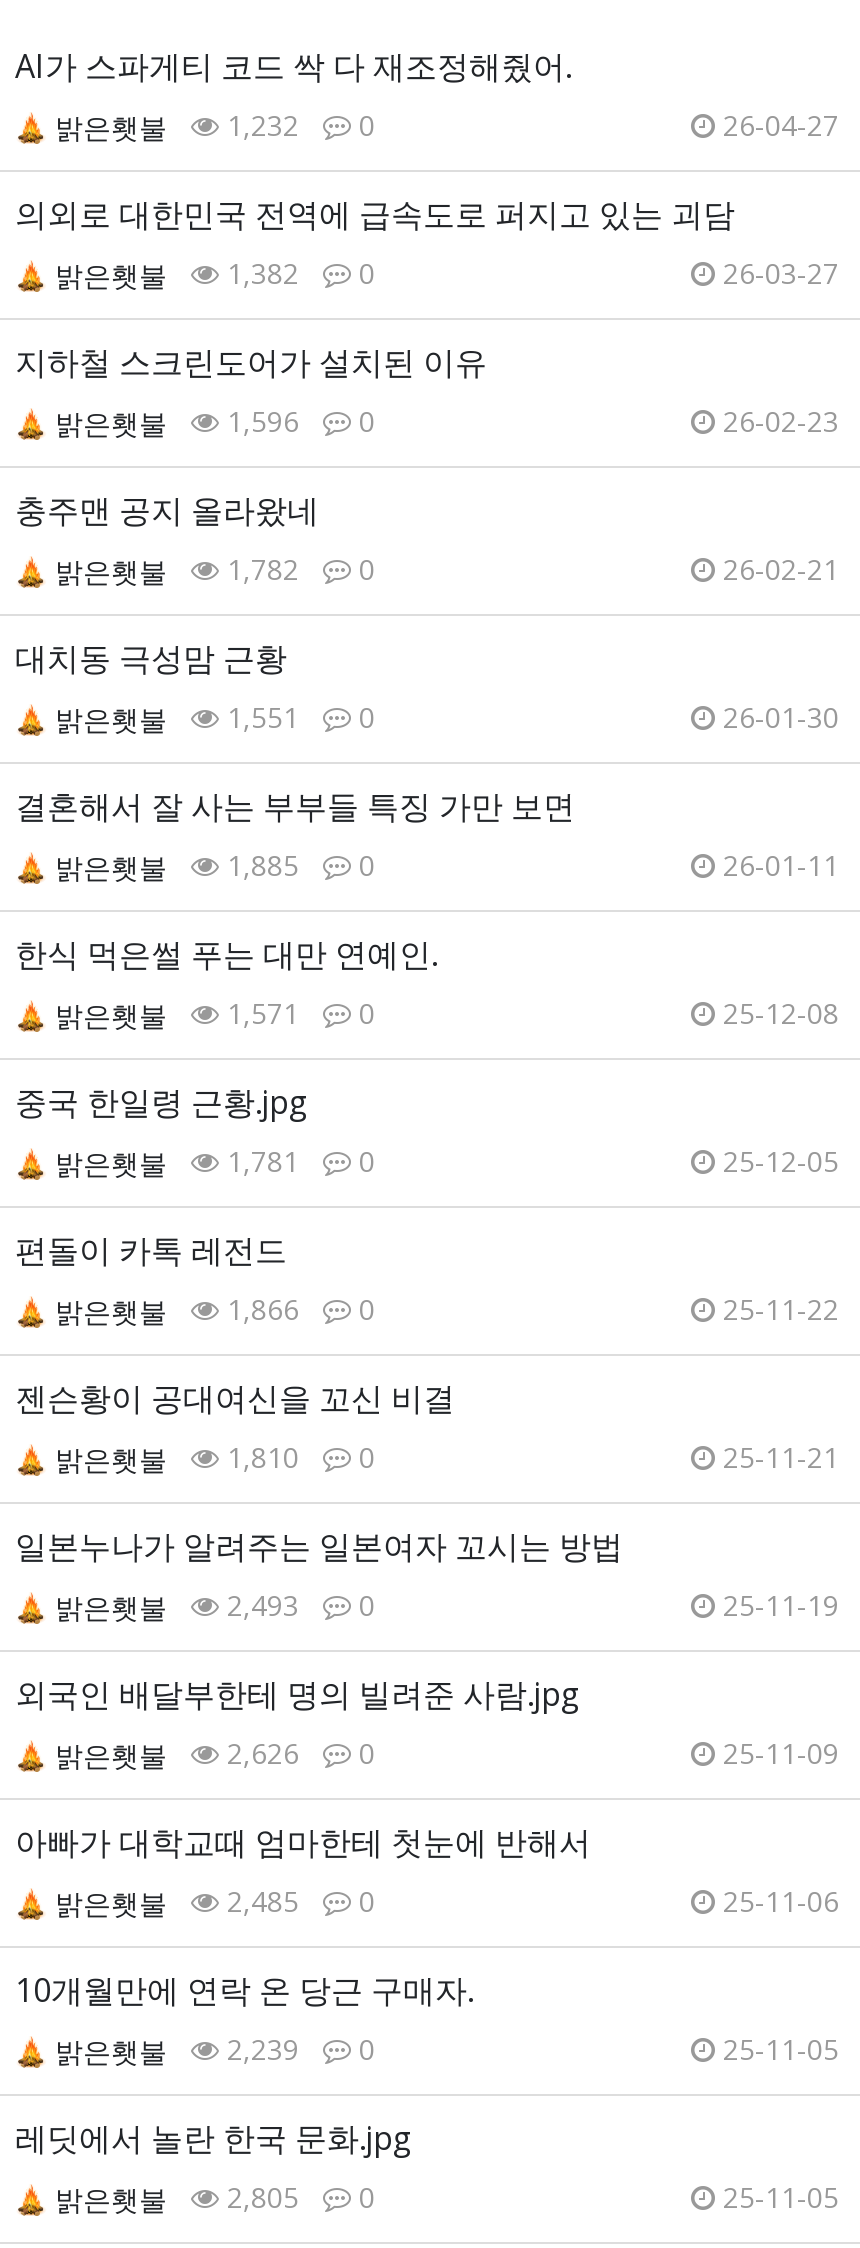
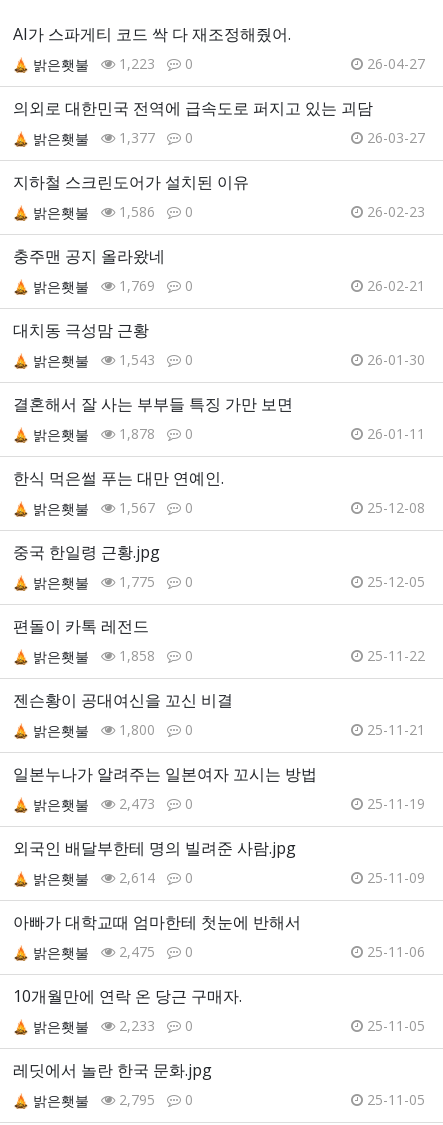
[219,106,299,144] 1,232 -> [115,54,155,73] 1,223
[219,254,299,292] 1,382 -> [115,128,155,147] 1,377
[219,402,299,440] 1,596 -> [115,202,155,221] 1,586
[219,550,299,588] 1,782 -> [115,276,155,295] 1,769
[219,698,299,736] 1,551 -> [115,350,155,369] 1,543
[219,846,299,884] 1,885 -> [115,424,155,443] 1,878
[219,994,299,1032] 1,571 -> [115,498,155,517] 1,567
[219,1142,299,1180] 1,781 -> [115,572,155,591] 1,775
[219,1290,299,1328] 1,866 -> [115,646,155,665] 1,858
[219,1438,299,1476] 1,810 -> [115,720,155,739] 1,800
[219,1586,299,1624] 2,493 -> [115,794,155,813] 2,473
[219,1734,299,1772] 2,626 -> [115,868,155,887] 2,614
[219,1882,299,1920] 2,485 -> [115,942,155,961] 2,475
[219,2030,299,2068] 2,239 -> [115,1016,155,1035] 2,233
[219,2178,299,2216] 2,805 -> [115,1090,155,1109] 2,795

